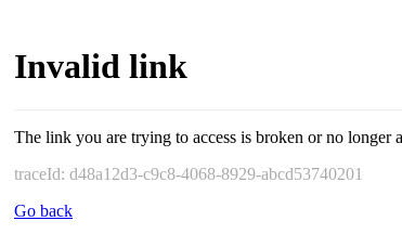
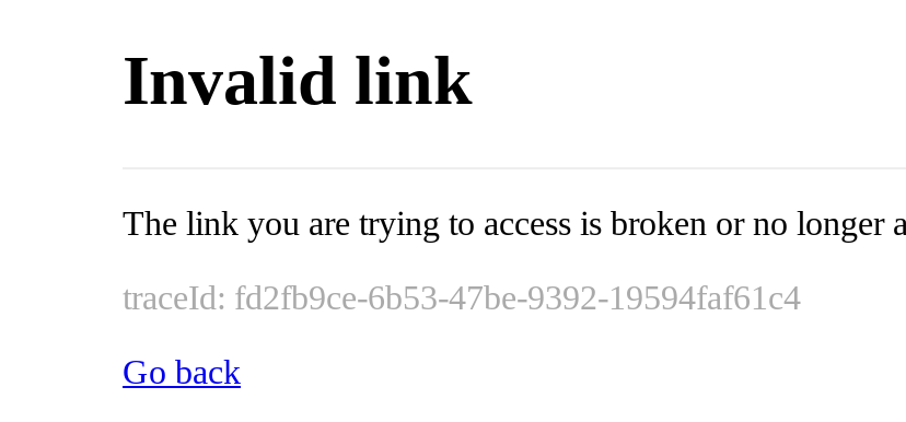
[14,165,363,184] traceId: d48a12d3-c9c8-4068-8929-abcd53740201 -> [123,280,801,317] traceId: fd2fb9ce-6b53-47be-9392-19594faf61c4

